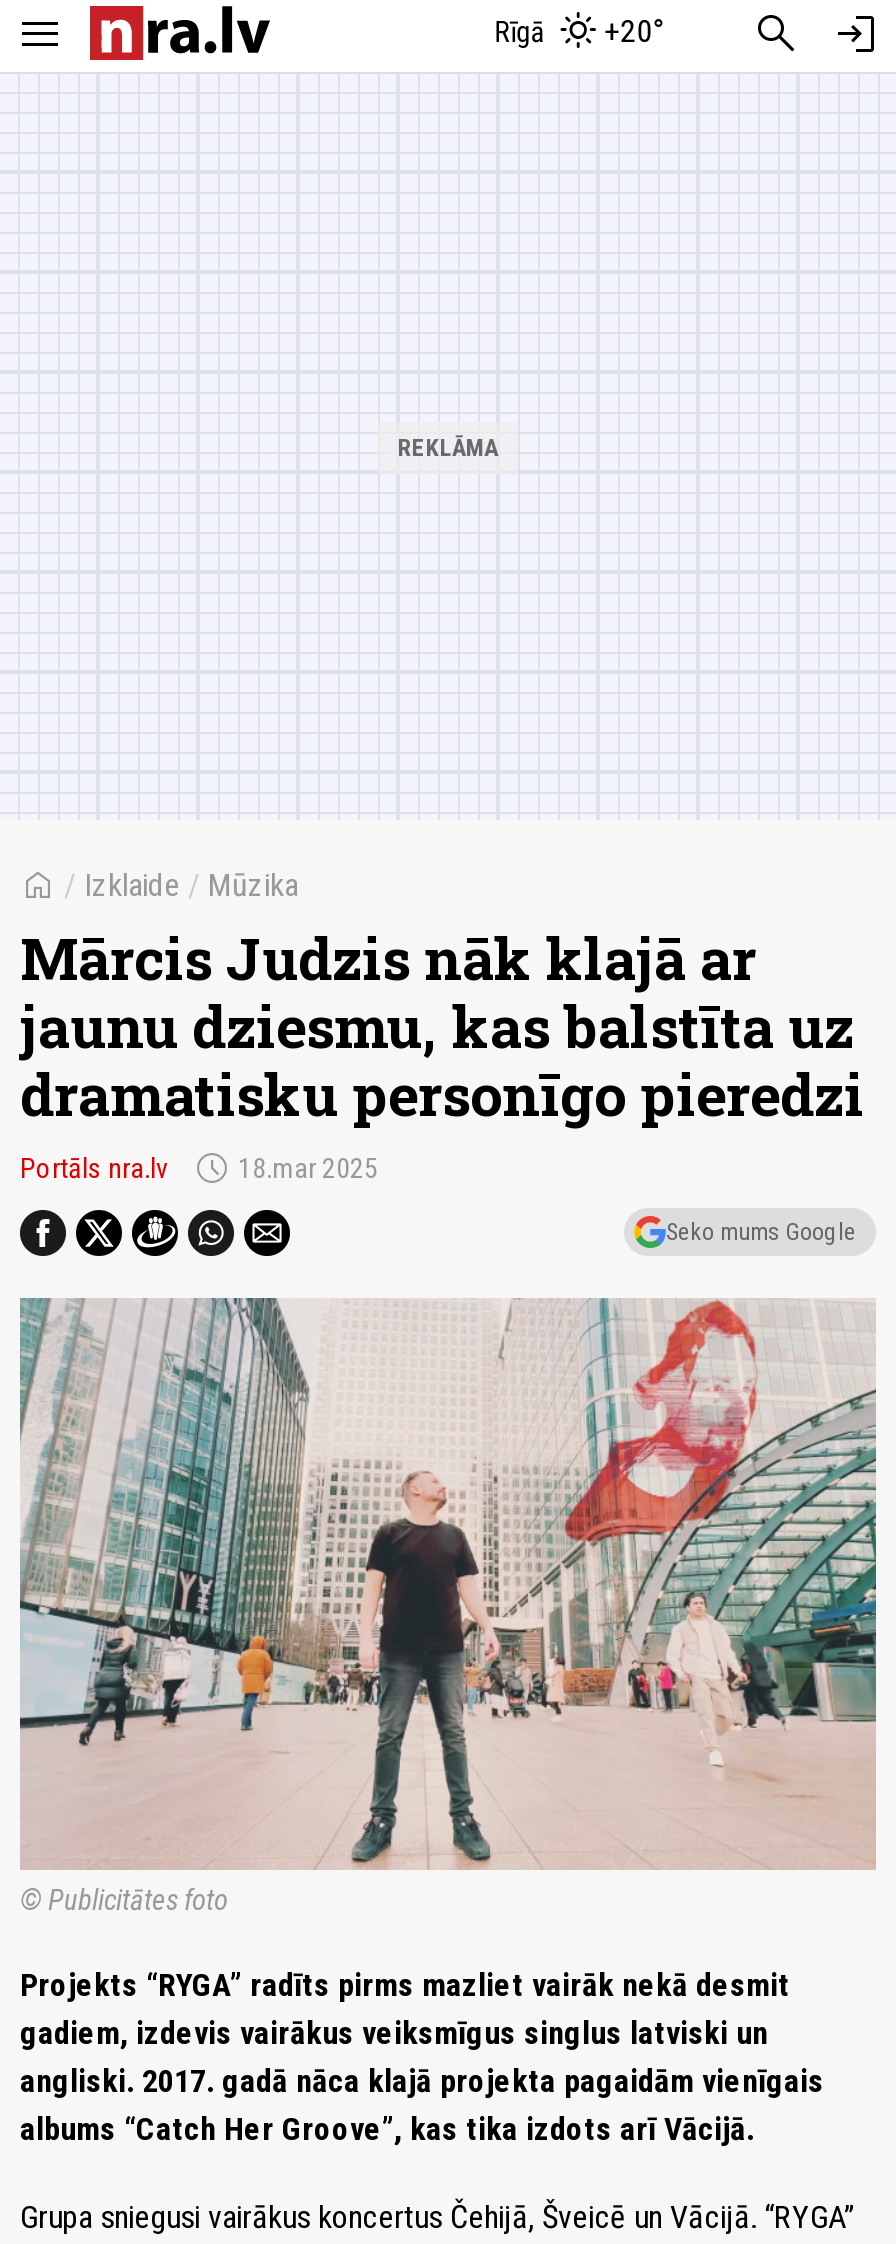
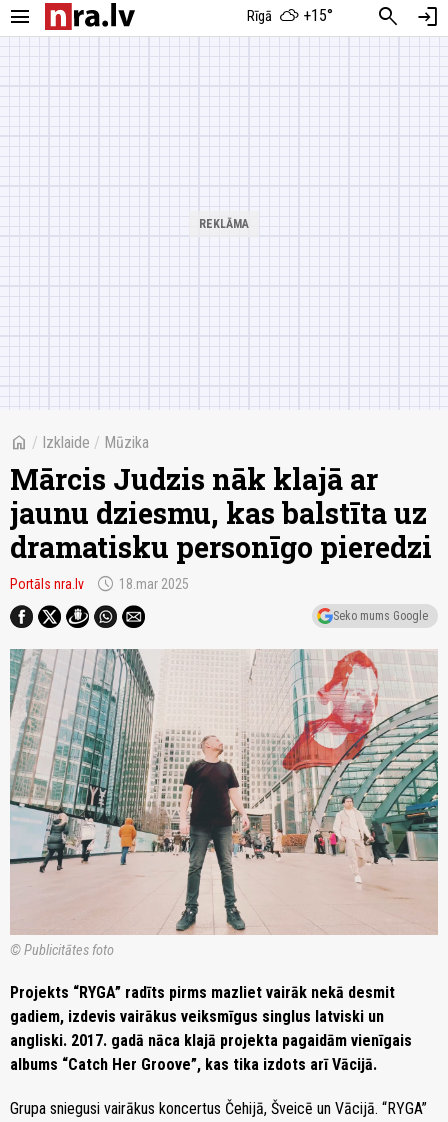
[494,12,664,50] Rīgā +20° -> [247,6,333,25] Rīgā +15°

